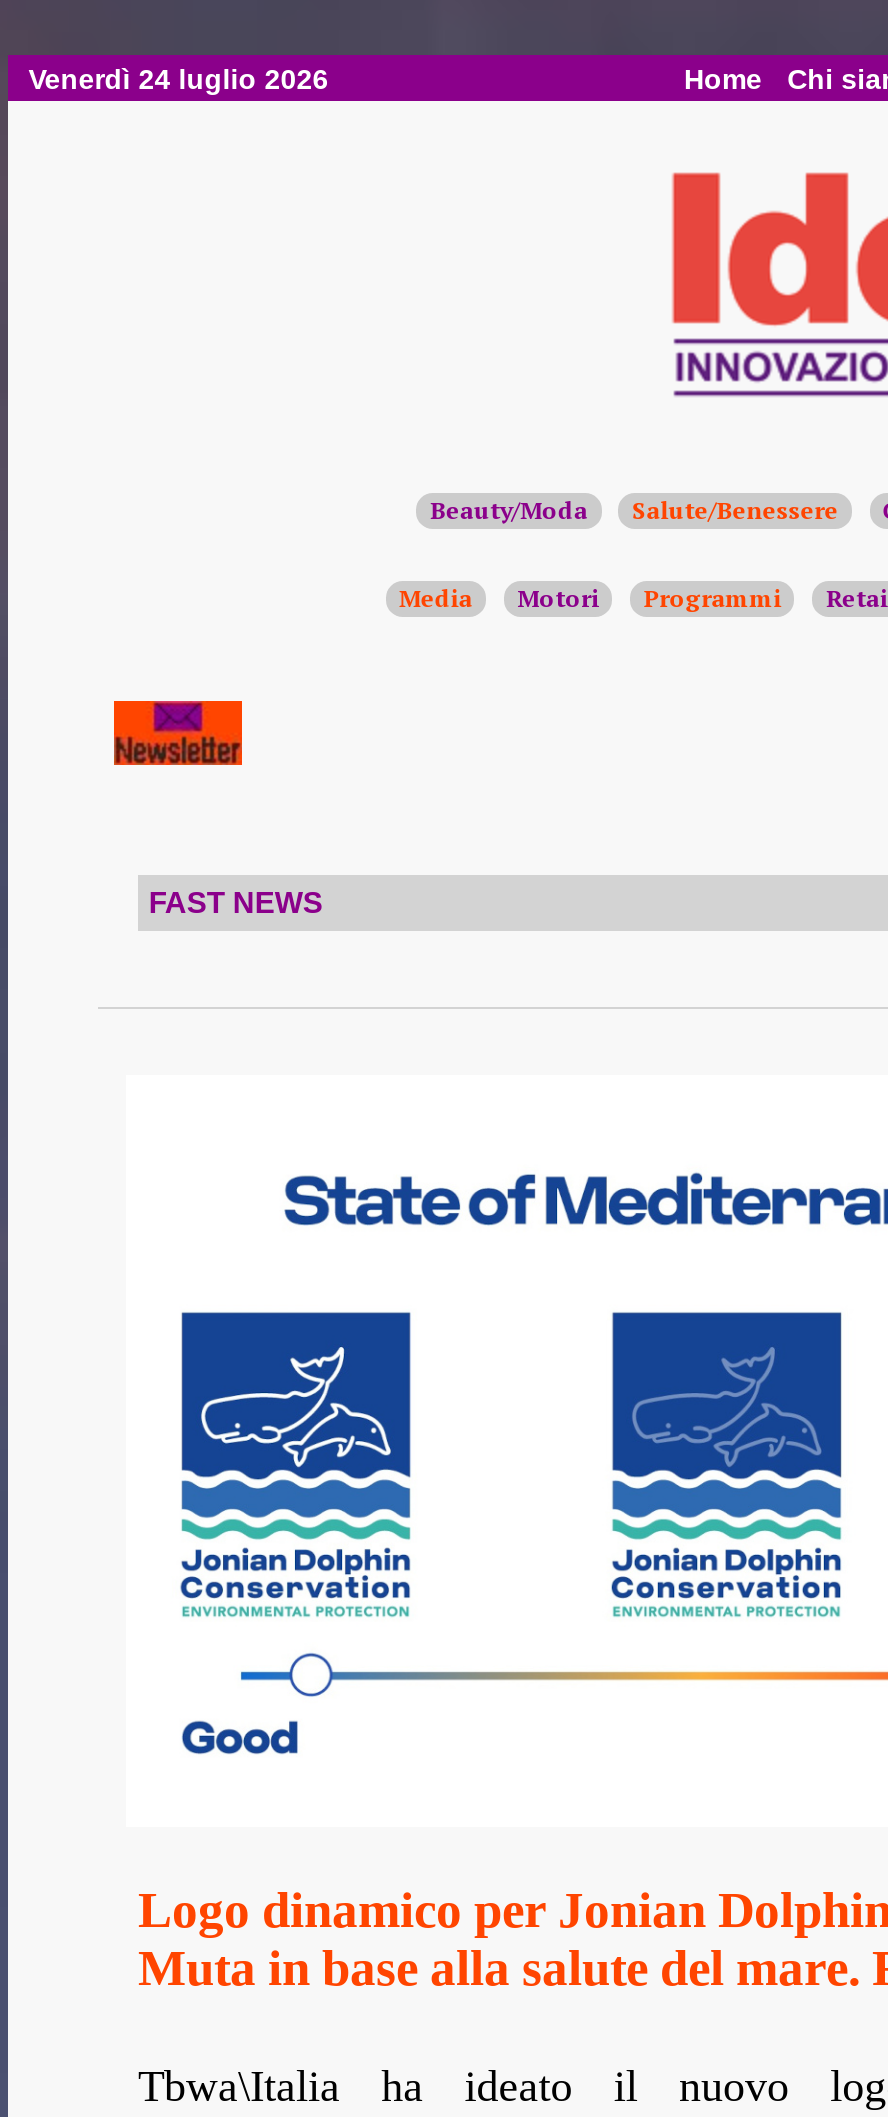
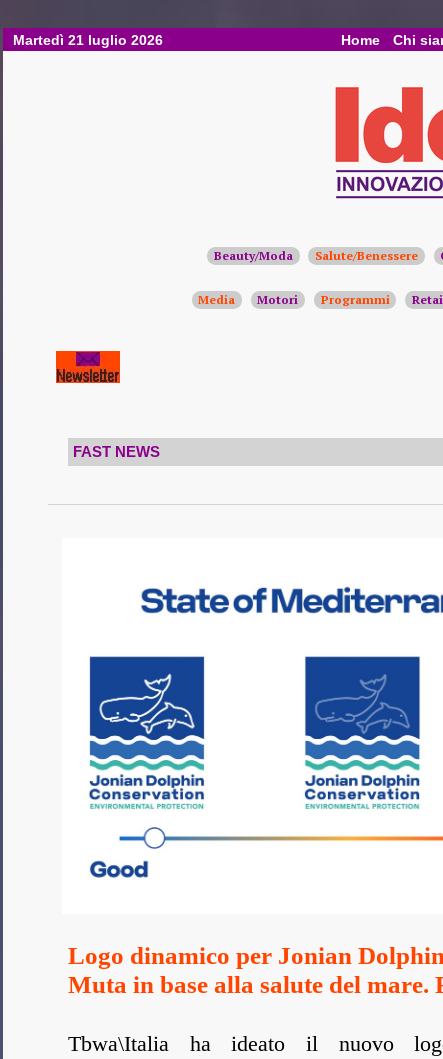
[21,62,329,94] Venerdì 24 luglio 2026 -> [9,32,163,48] Martedì 21 luglio 2026

